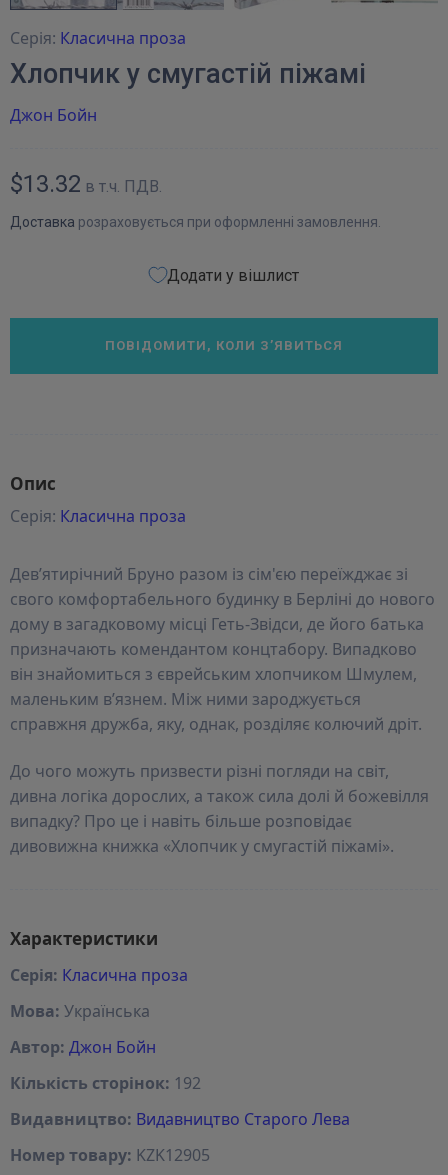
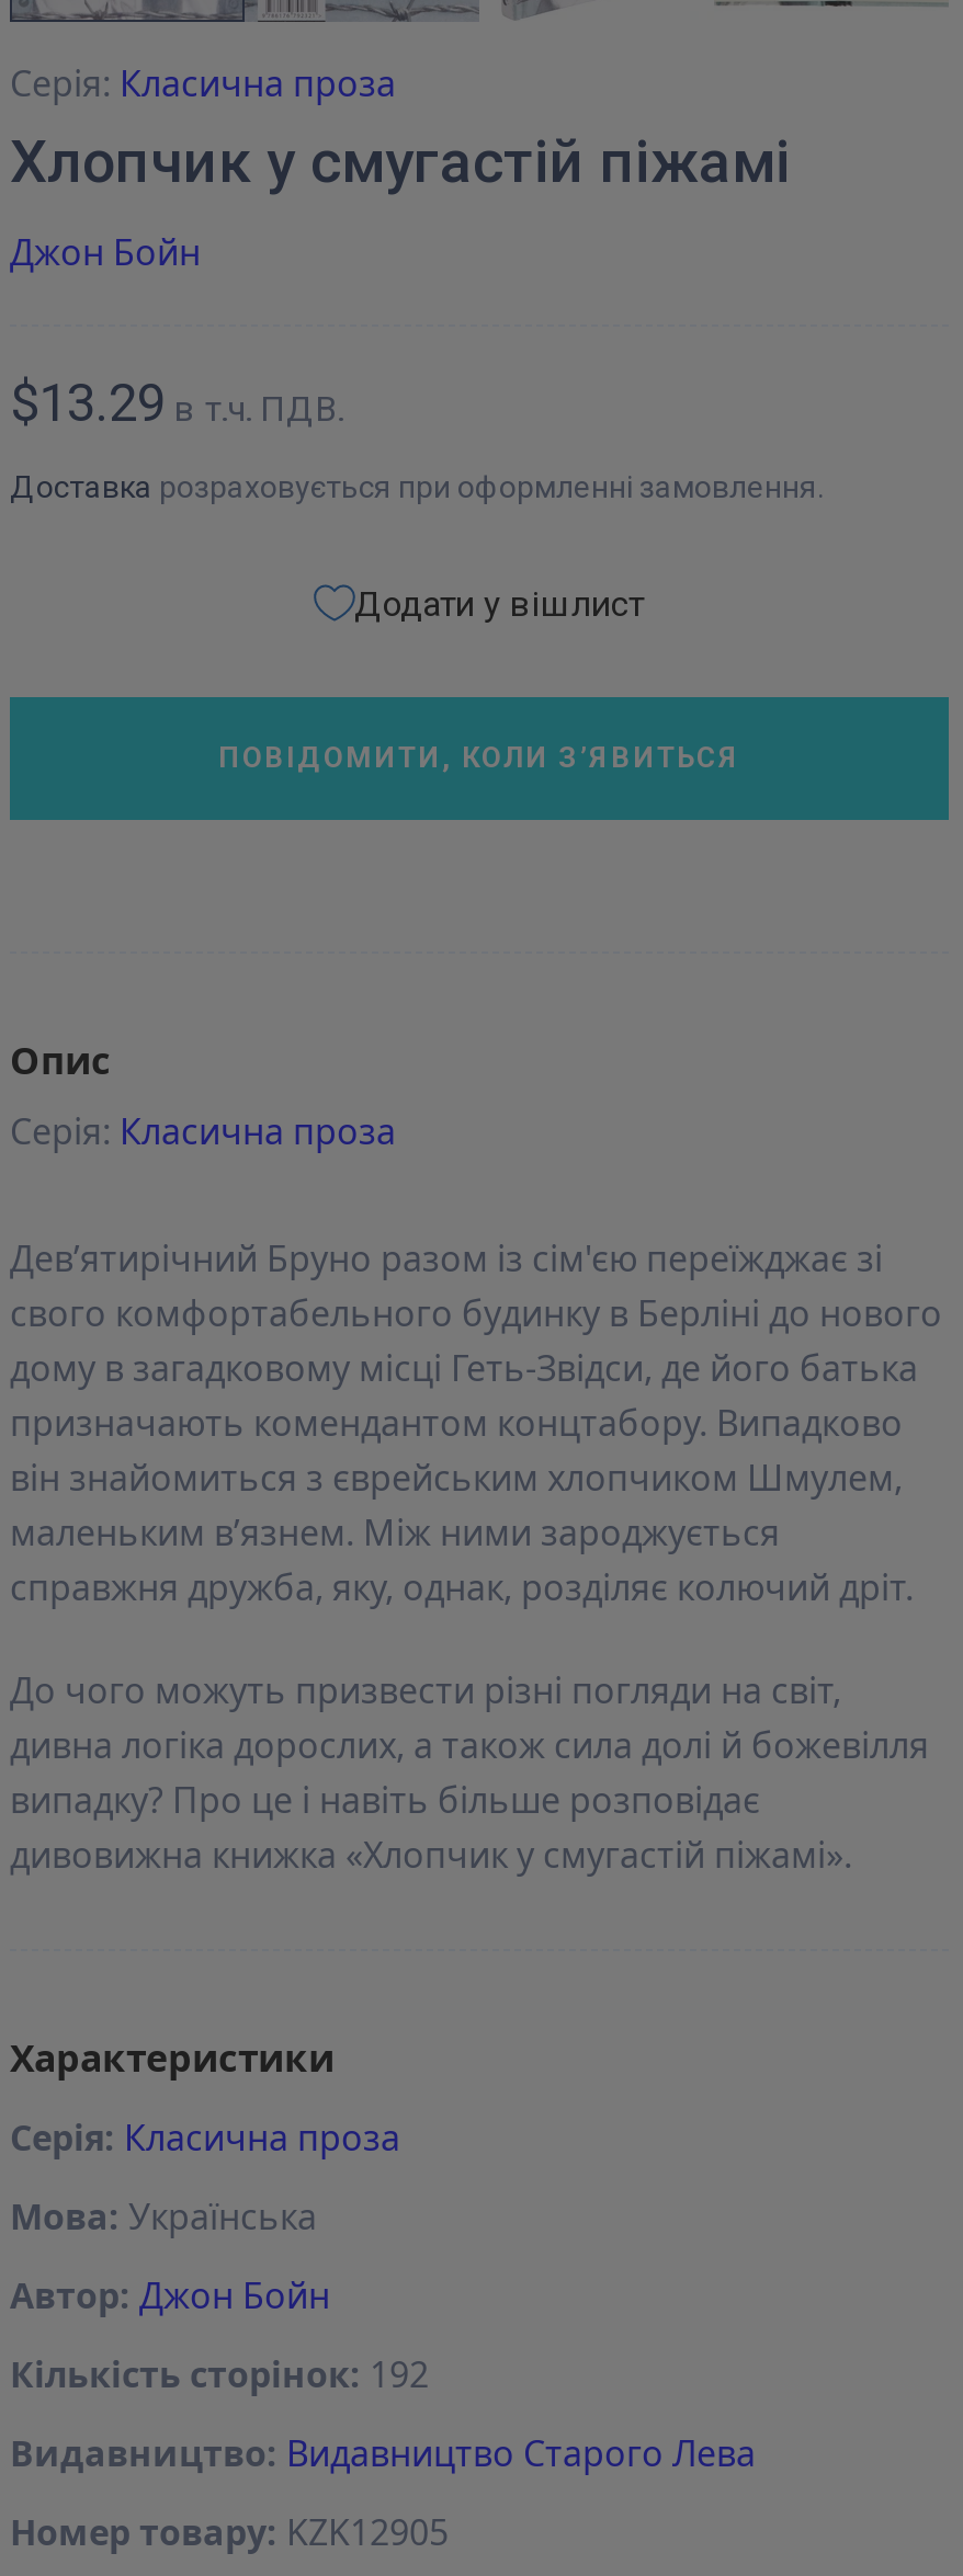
[10,170,162,198] $13.32 в т.ч. ПДВ. -> [10,373,343,434] $13.29 в т.ч. ПДВ.

